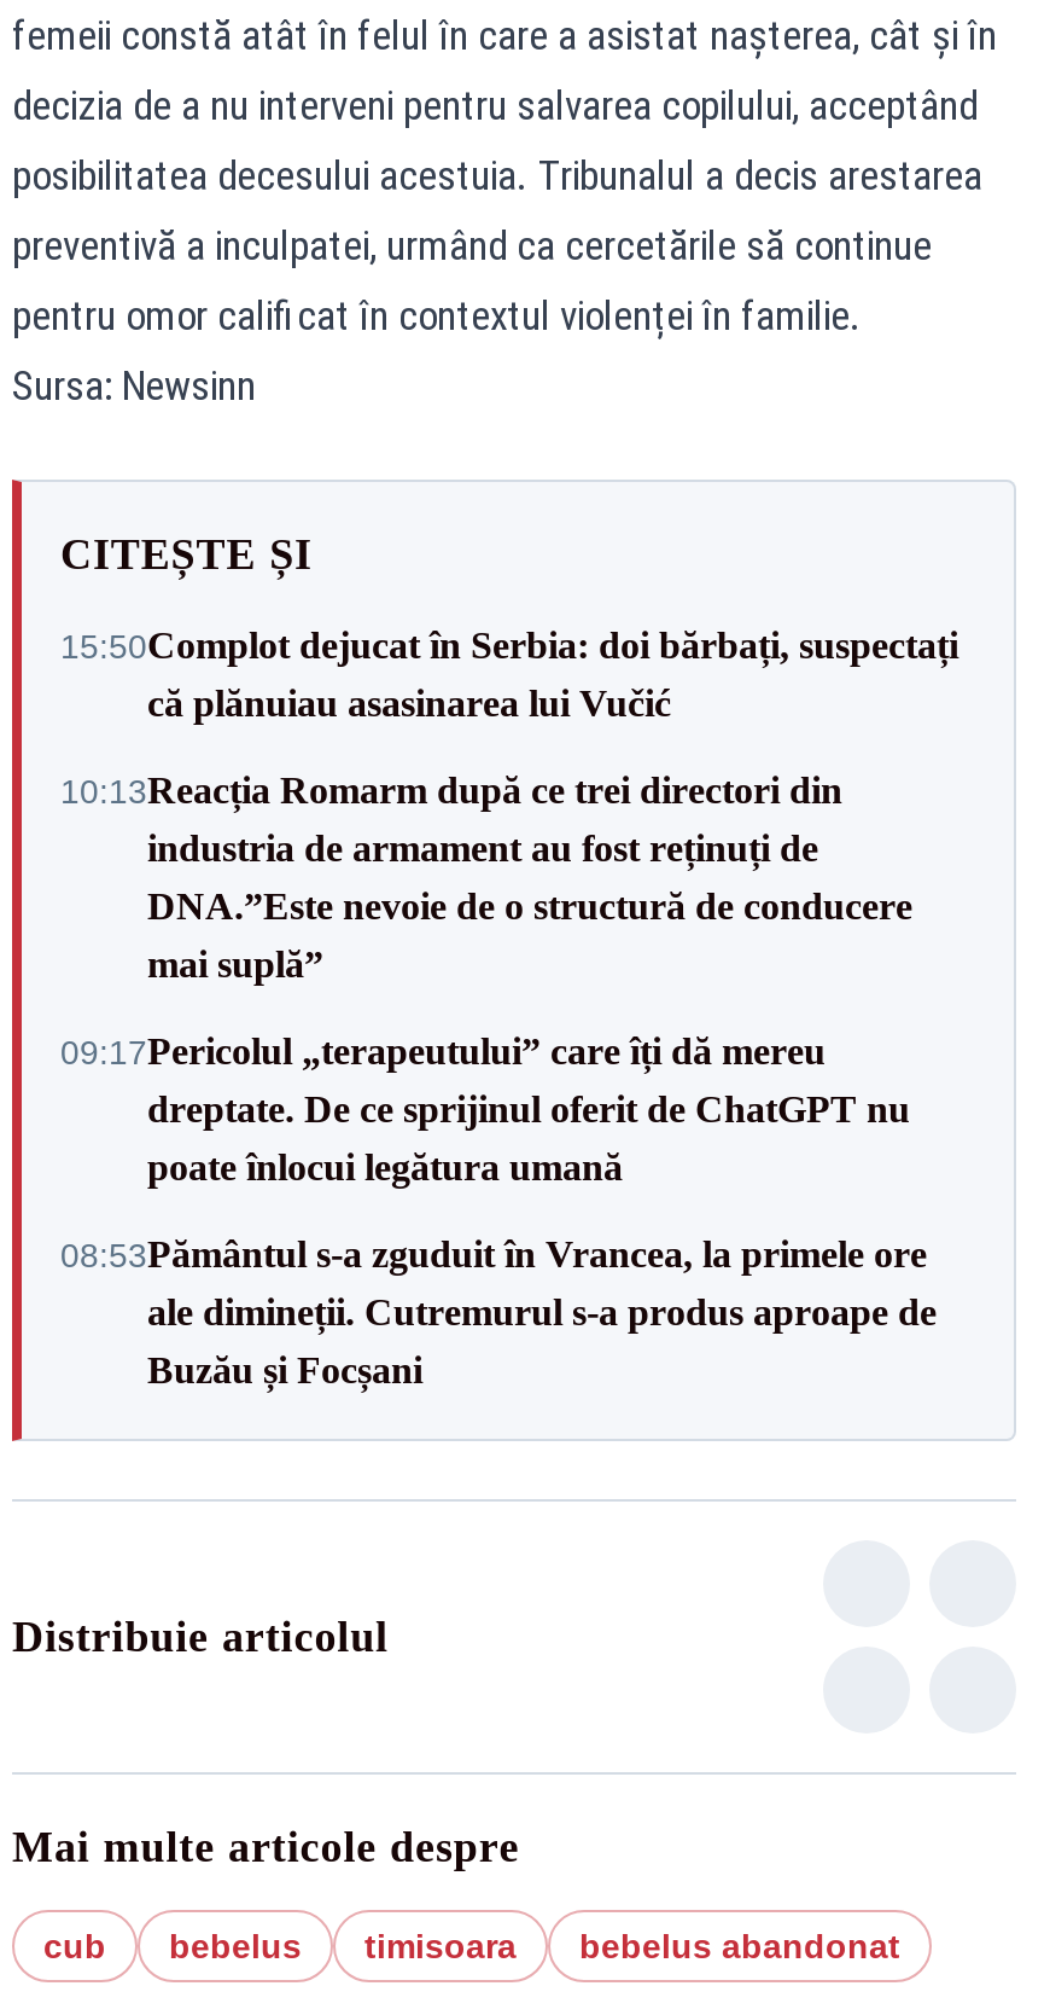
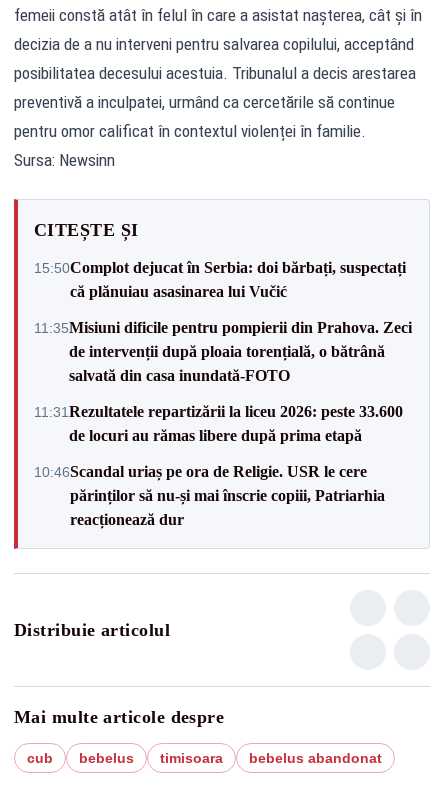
[60,770,912,985] 10:13Reacția Romarm după ce trei directori din | industria de armament au fost reținuți de | DNA.”Este nevoie de o structură de conducere | mai suplă” -> [34,318,412,383] 11:35Misiuni dificile pentru pompierii din Prahova. Zeci | de intervenții după ploaia torențială, o bătrână | salvată din casa inundată-FOTO
[60,1030,910,1187] 09:17Pericolul „terapeutului” care îți dă mereu | dreptate. De ce sprijinul oferit de ChatGPT nu | poate înlocui legătura umană -> [34,402,403,443] 11:31 Rezultatele repartizării la liceu 2026: peste 33.600 | de locuri au rămas libere după prima etapă
[60,1233,937,1390] 08:53Pământul s-a zguduit în Vrancea, la primele ore | ale dimineții. Cutremurul s-a produs aproape de | Buzău și Focșani -> [34,462,385,527] 10:46Scandal uriaș pe ora de Religie. USR le cere | părinților să nu-și mai înscrie copiii, Patriarhia | reacționează dur

